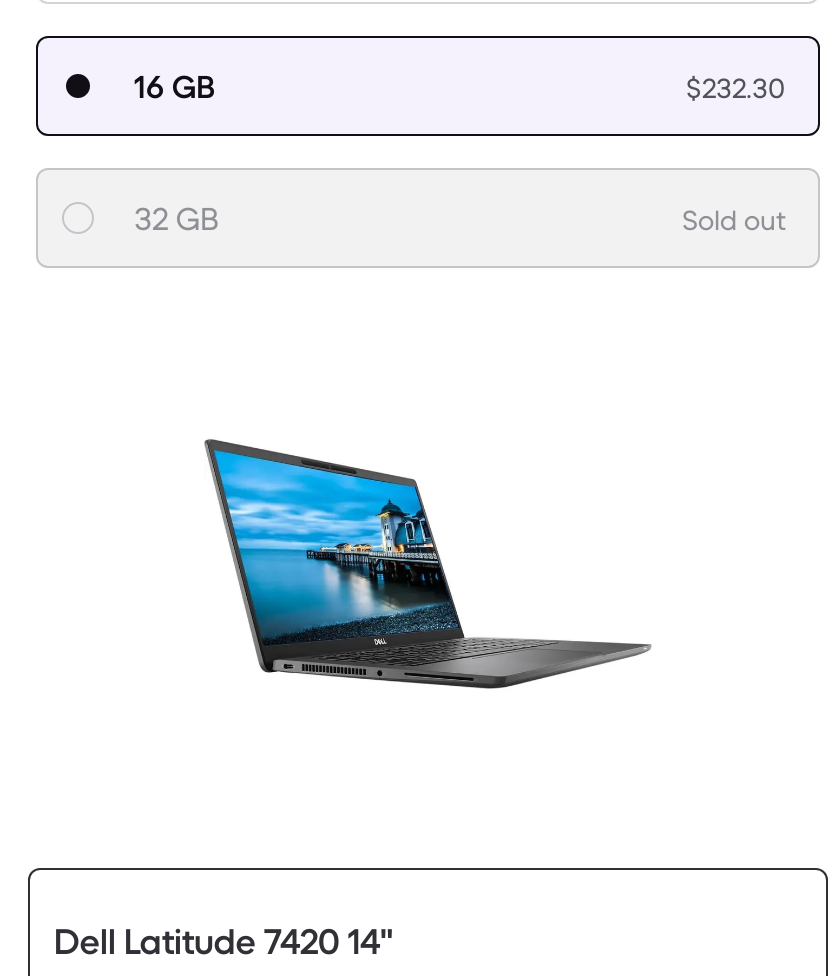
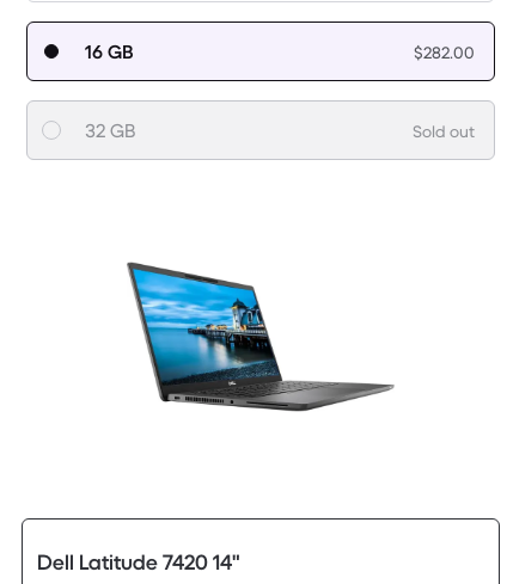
[686,71,786,107] $232.30 -> [414,42,475,64] $282.00

